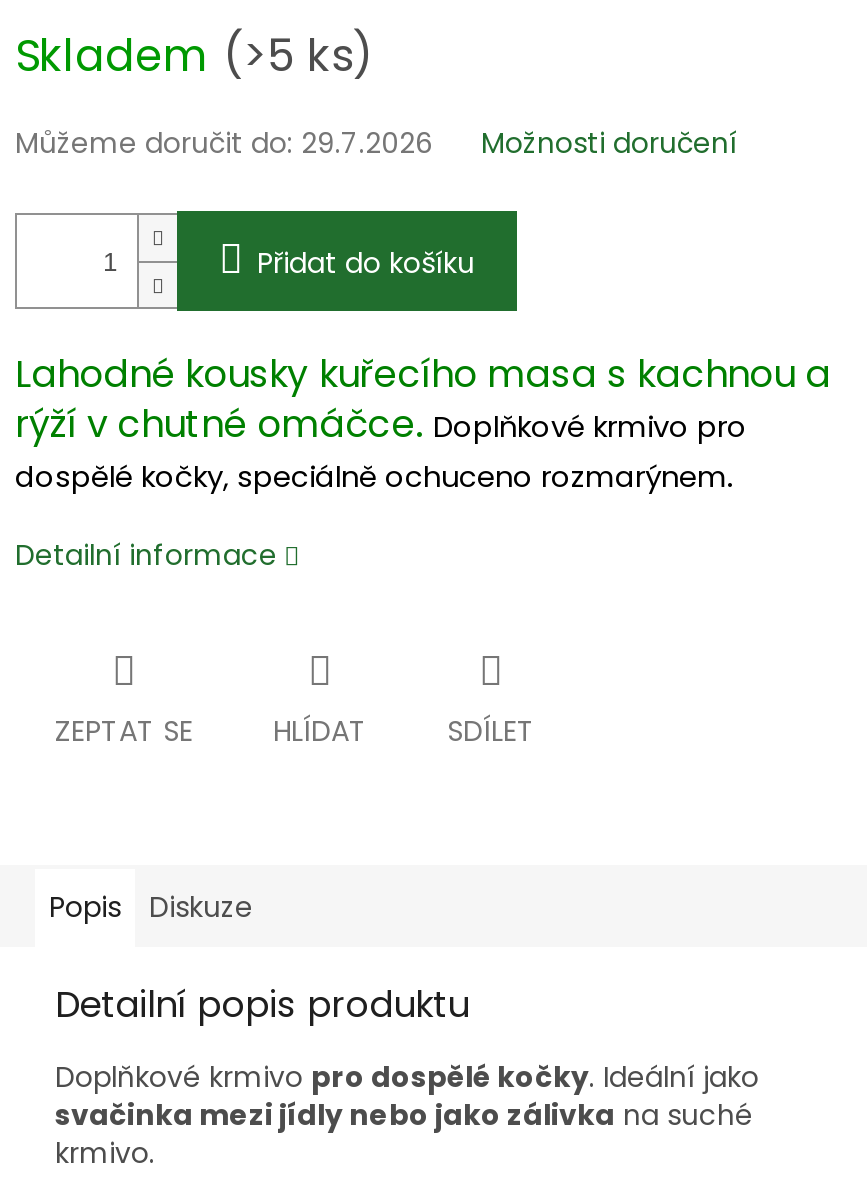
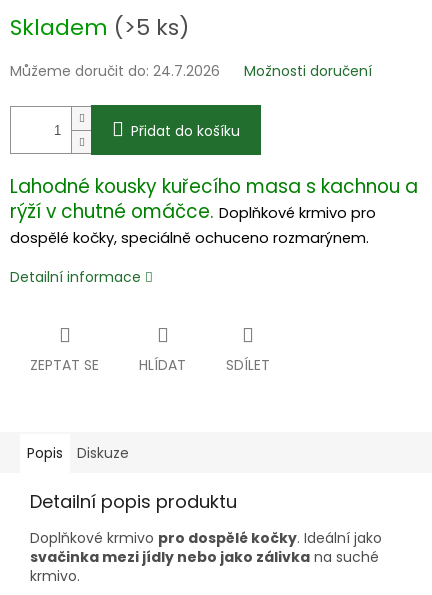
[15,124,433,164] Můžeme doručit do: 29.7.2026 -> [10,61,220,81] Můžeme doručit do: 24.7.2026

